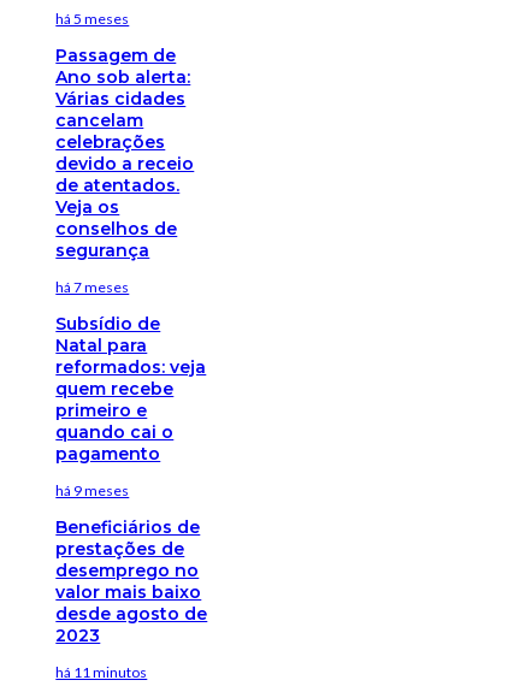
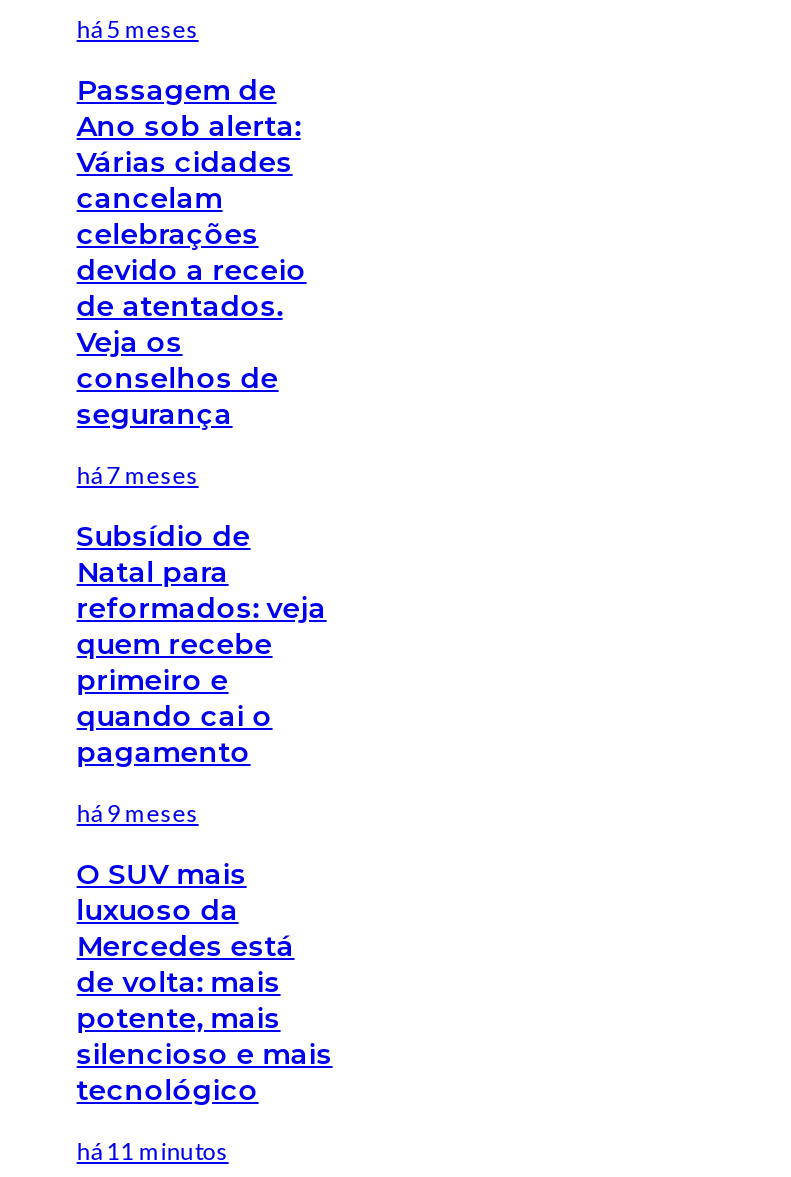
[56,517,207,647] Beneficiários de | prestações de | desemprego no | valor mais baixo | desde agosto de | 2023 -> [77,856,333,1108] O SUV mais | luxuoso da | Mercedes está | de volta: mais | potente, mais | silencioso e mais | tecnológico

